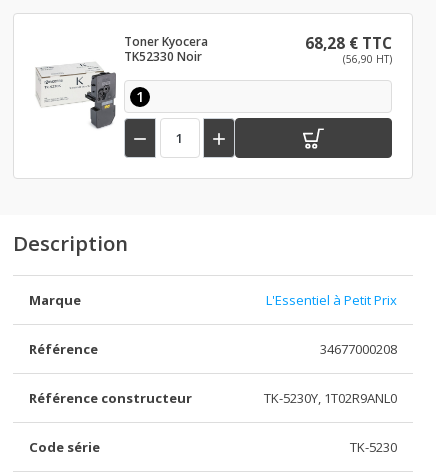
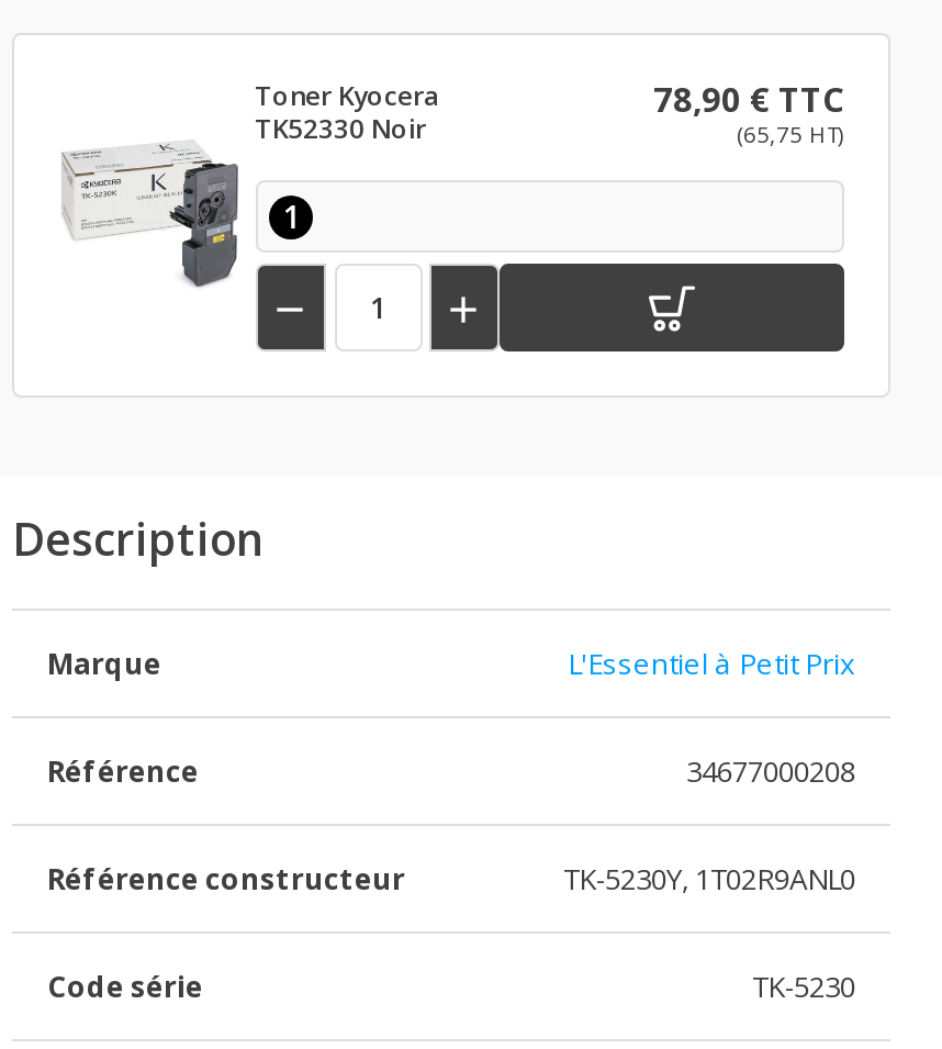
[305,33,392,53] 68,28 € TTC -> [653,77,844,121] 78,90 € TTC
[343,52,392,66] (56,90 HT) -> [737,119,844,150] (65,75 HT)

